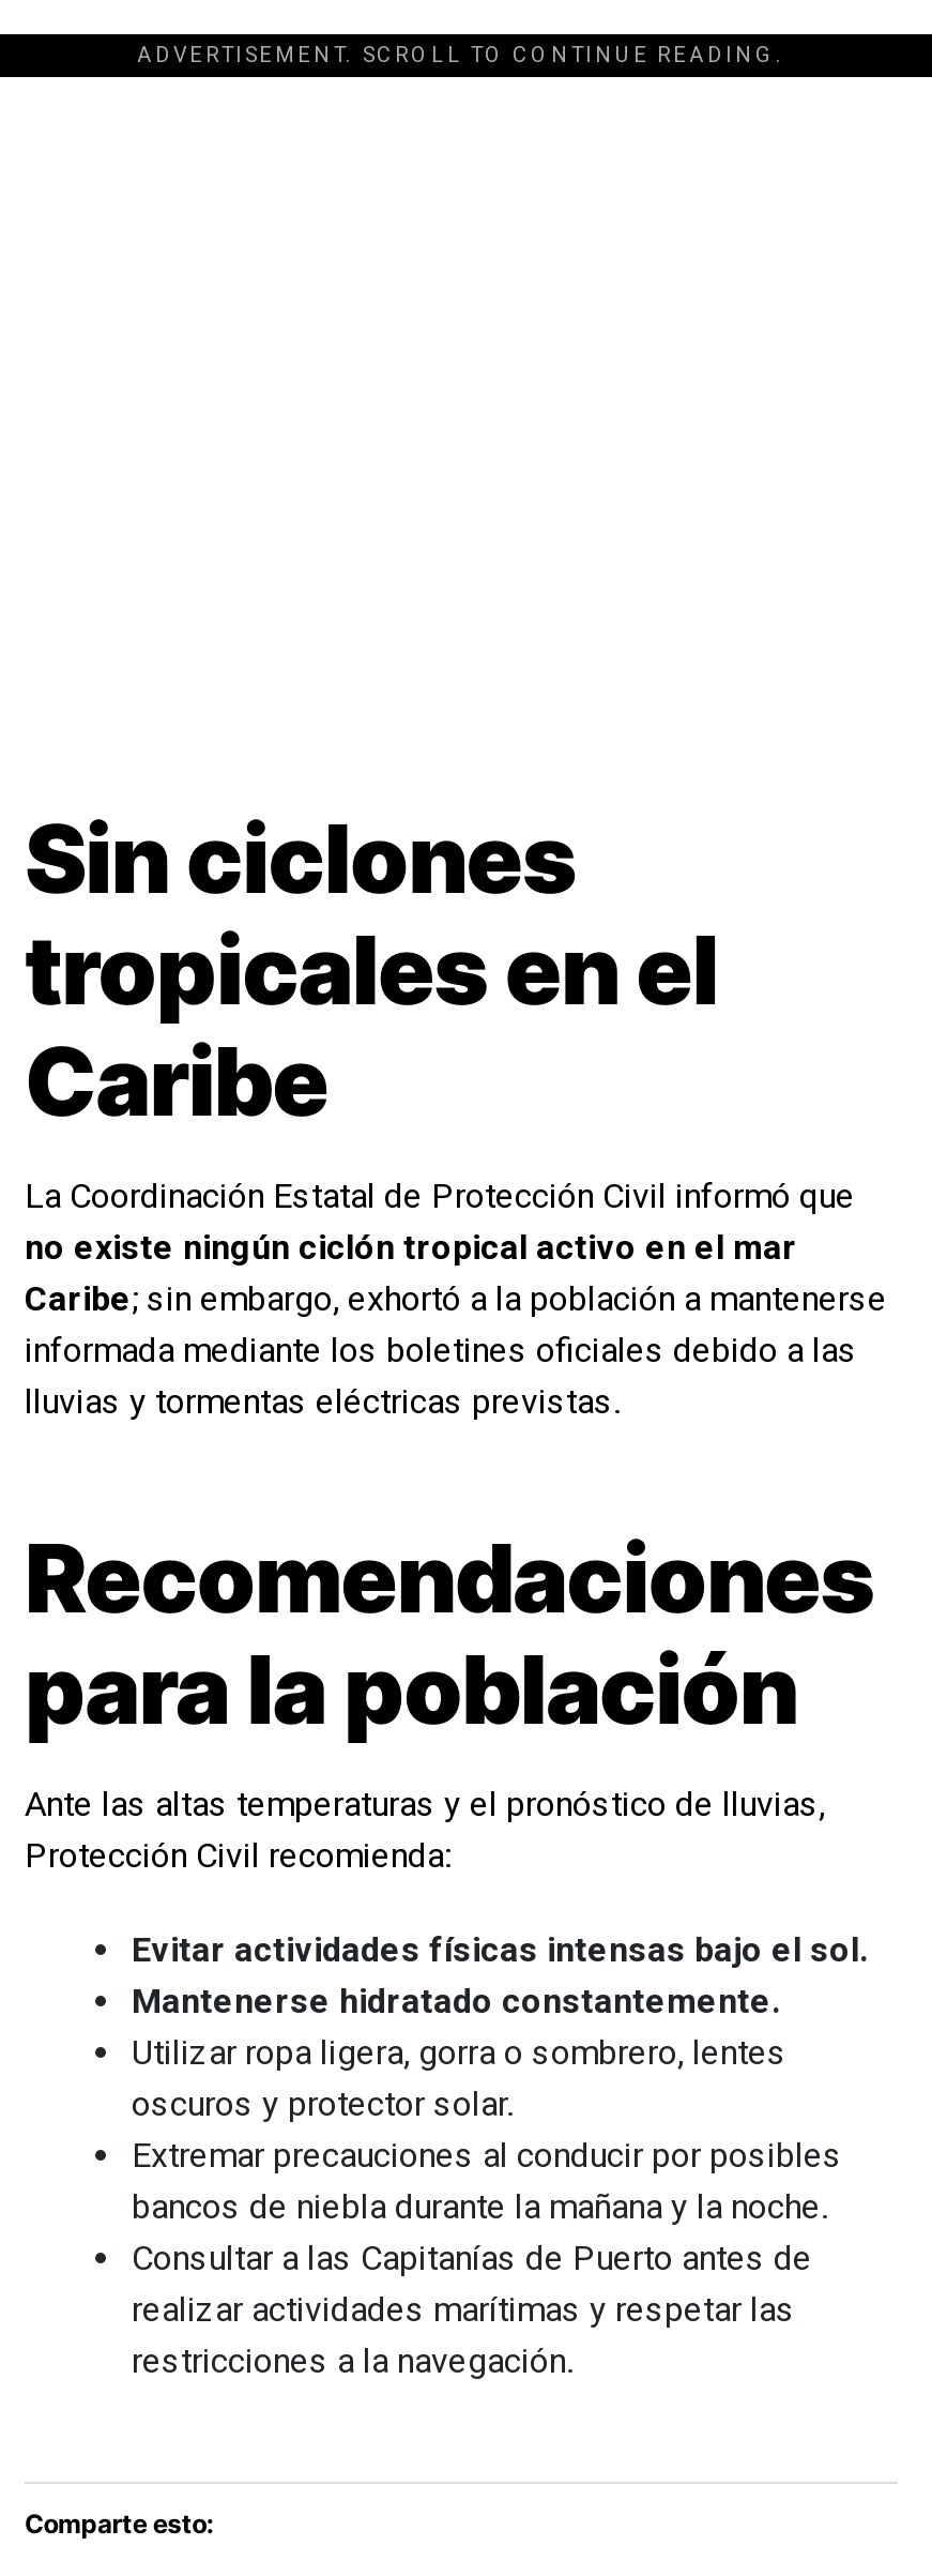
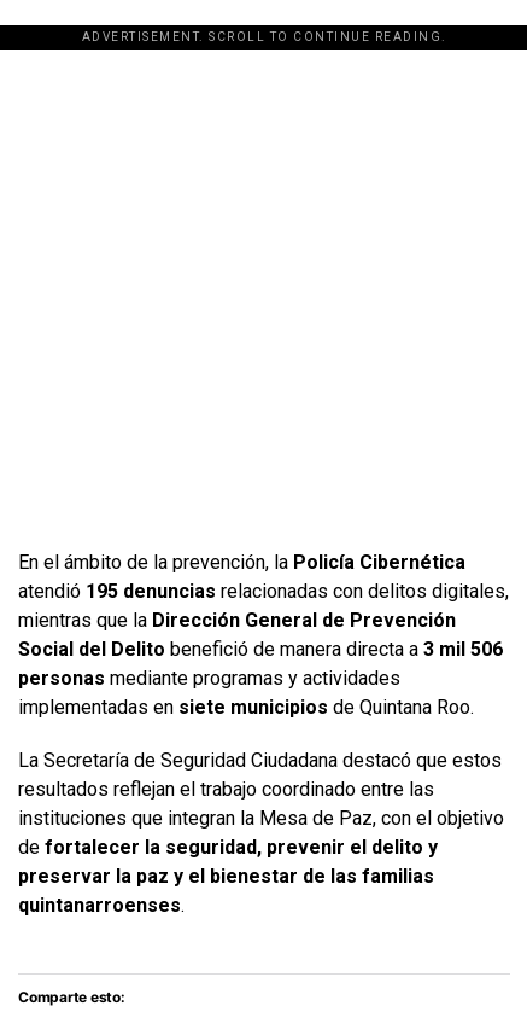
[25,801,887,2381] Sin ciclones | tropicales en el | Caribe | La Coordinación Estatal de Protección Civil informó que | no existe ningún ciclón tropical activo en el mar | Caribe; sin embargo, exhortó a la población a mantenerse | informada mediante los boletines oficiales debido a las | lluvias y tormentas eléctricas previstas. | Recomendaciones | para la población | Ante las altas temperaturas y el pronóstico de lluvias, | Protección Civil recomienda: | Evitar actividades físicas intensas bajo el sol. | Mantenerse hidratado constantemente. | Utilizar ropa ligera, gorra o sombrero, lentes | oscuros y protector solar. | Extremar precauciones al conducir por posibles | bancos de niebla durante la mañana y la noche. | Consultar a las Capitanías de Puerto antes de | realizar actividades marítimas y respetar las | restricciones a la navegación. -> [18,550,509,916] En el ámbito de la prevención, la Policía Cibernética | atendió 195 denuncias relacionadas con delitos digitales, | mientras que la Dirección General de Prevención | Social del Delito benefició de manera directa a 3 mil 506 | personas mediante programas y actividades | implementadas en siete municipios de Quintana Roo. | La Secretaría de Seguridad Ciudadana destacó que estos | resultados reflejan el trabajo coordinado entre las | instituciones que integran la Mesa de Paz, con el objetivo | de fortalecer la seguridad, prevenir el delito y | preservar la paz y el bienestar de las familias | quintanarroenses.

